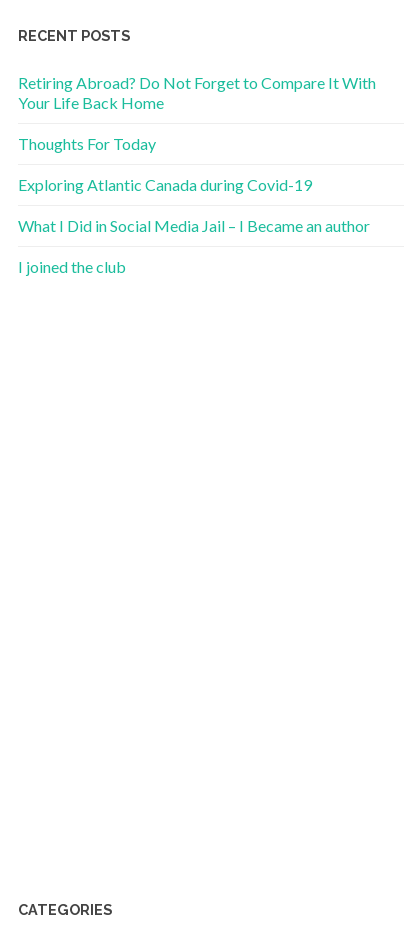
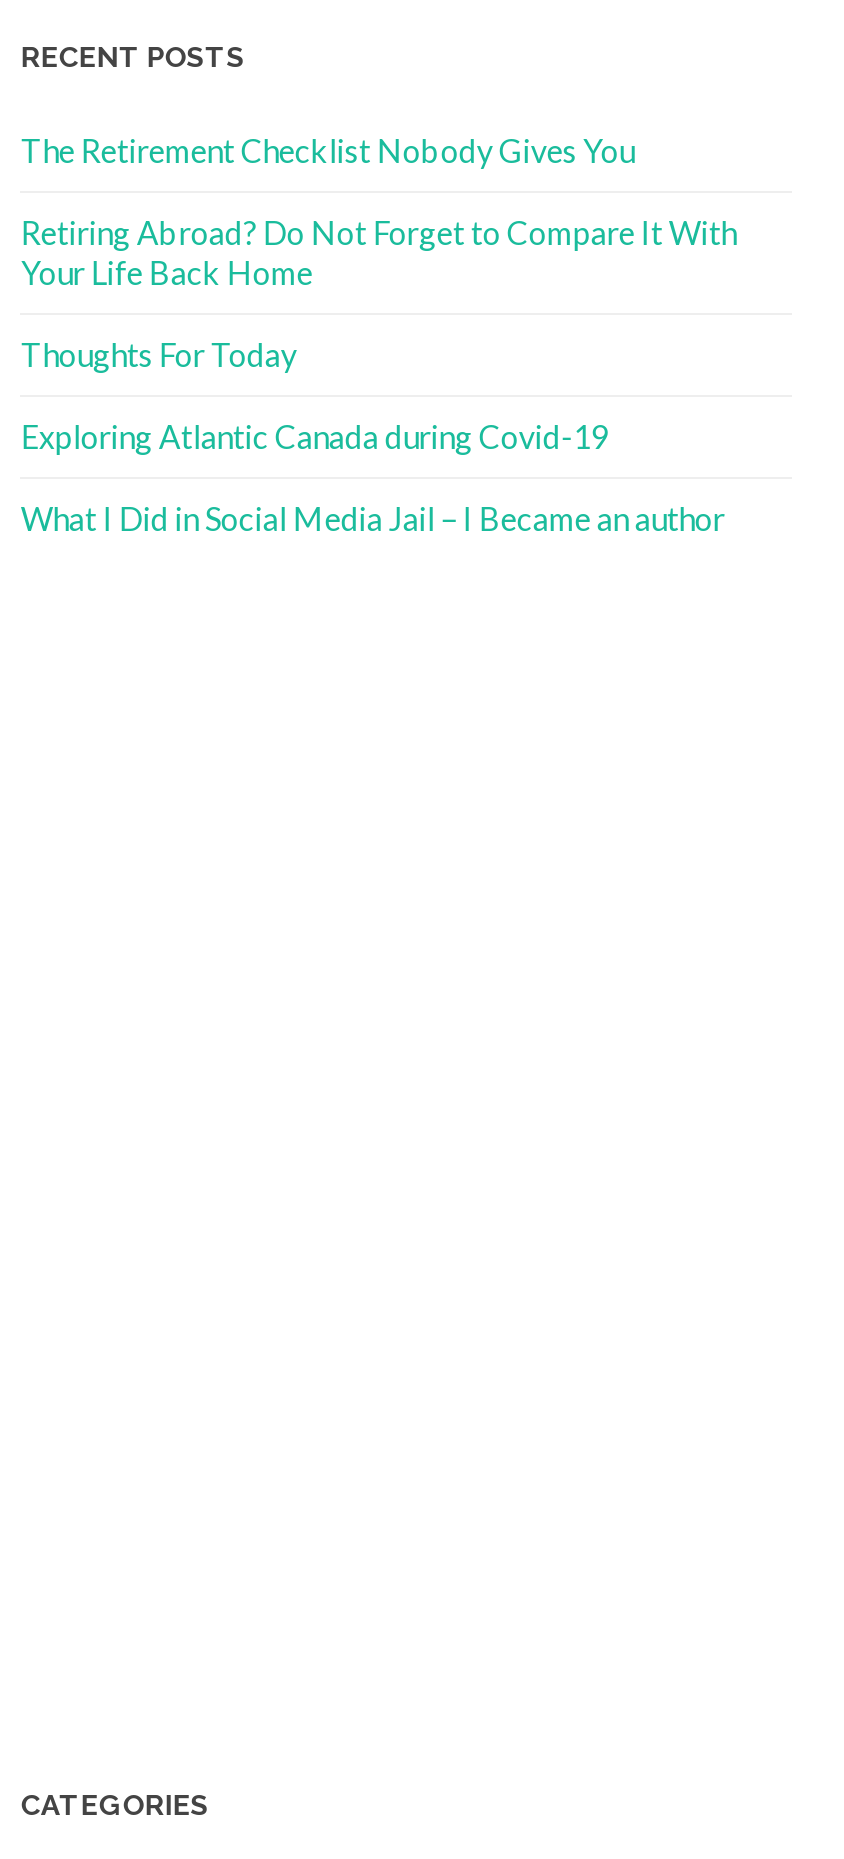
none -> [21,132,635,170] The Retirement Checklist Nobody Gives You
moved [18,73,376,235] -> [21,214,737,538]: Retiring Abroad? Do Not Forget to Compare It With | Your Life Back Home | Thoughts For Today | Exploring Atlantic Canada during Covid-19 | What I Did in Social Media Jail – I Became an author
[18,257,126,276] I joined the club -> none

